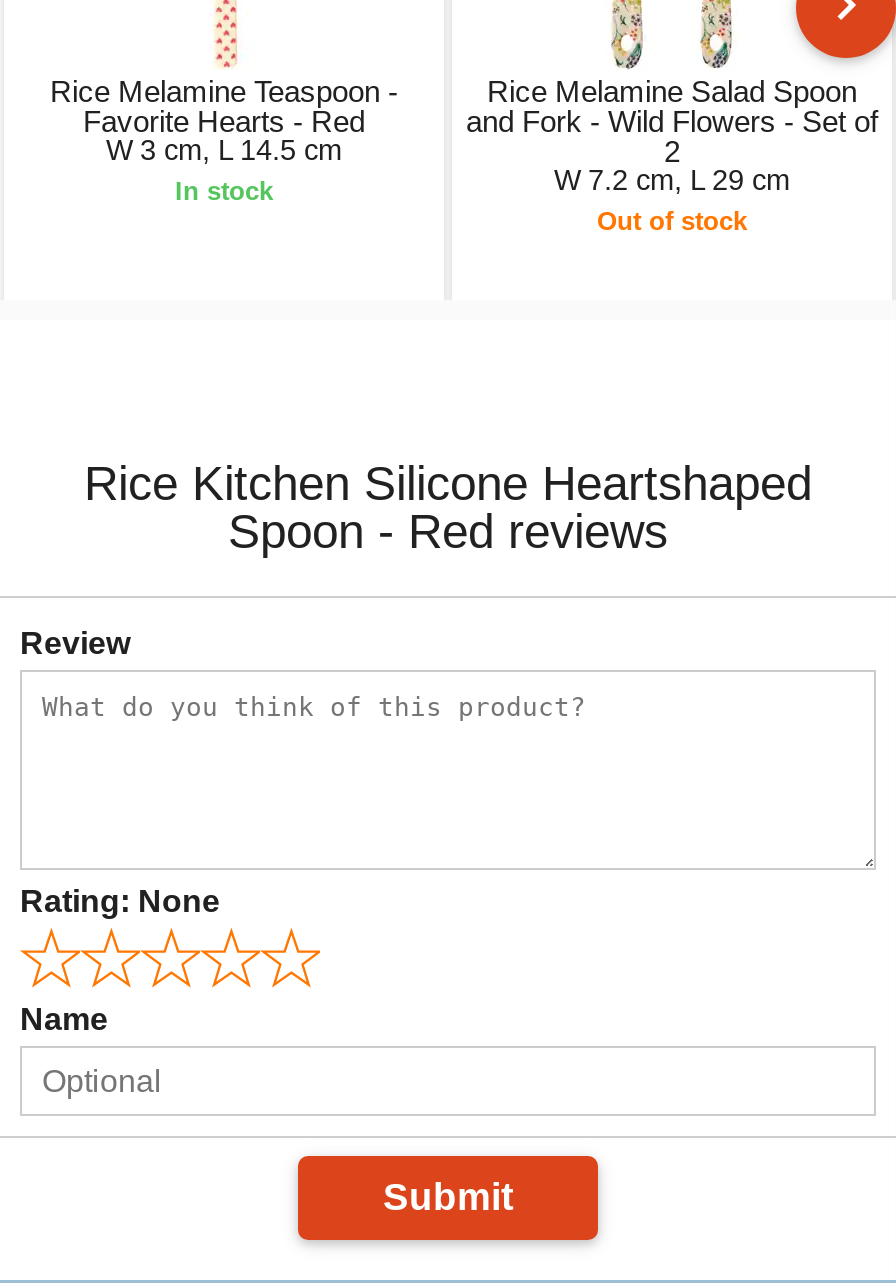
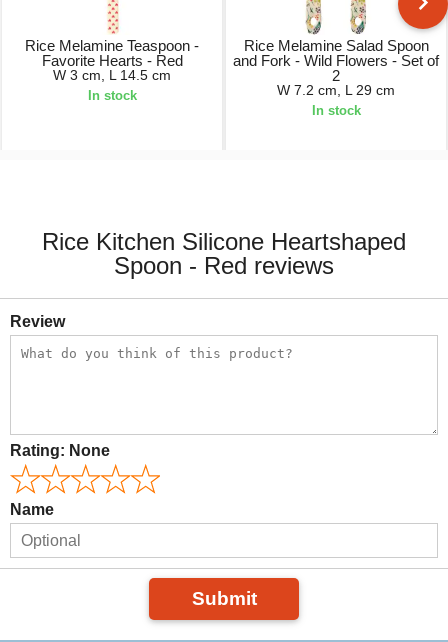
[597,207,747,237] Out of stock -> [311,103,360,118] In stock

